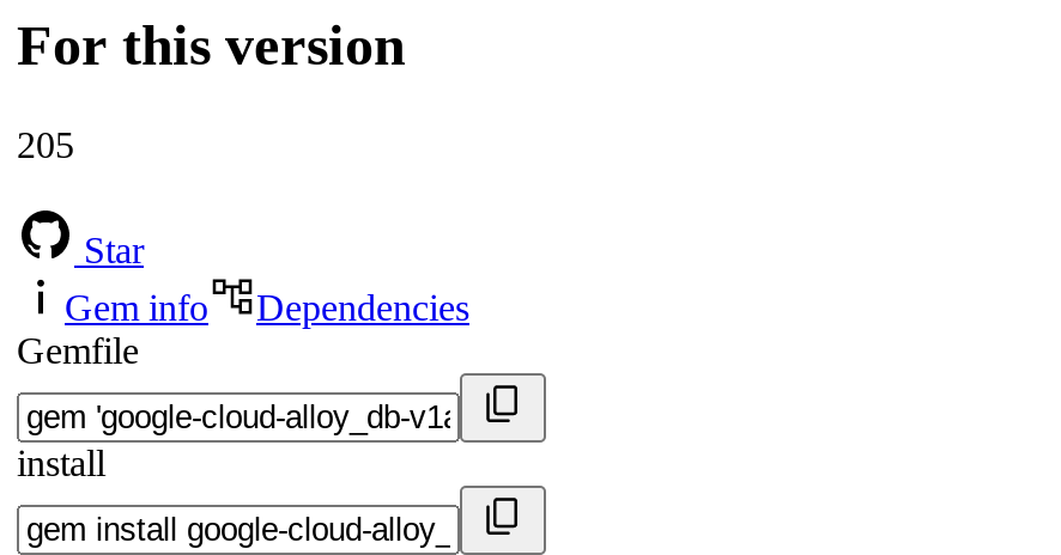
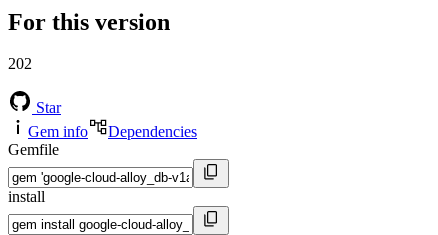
[17,125,74,166] 205 -> [8,55,32,72] 202

